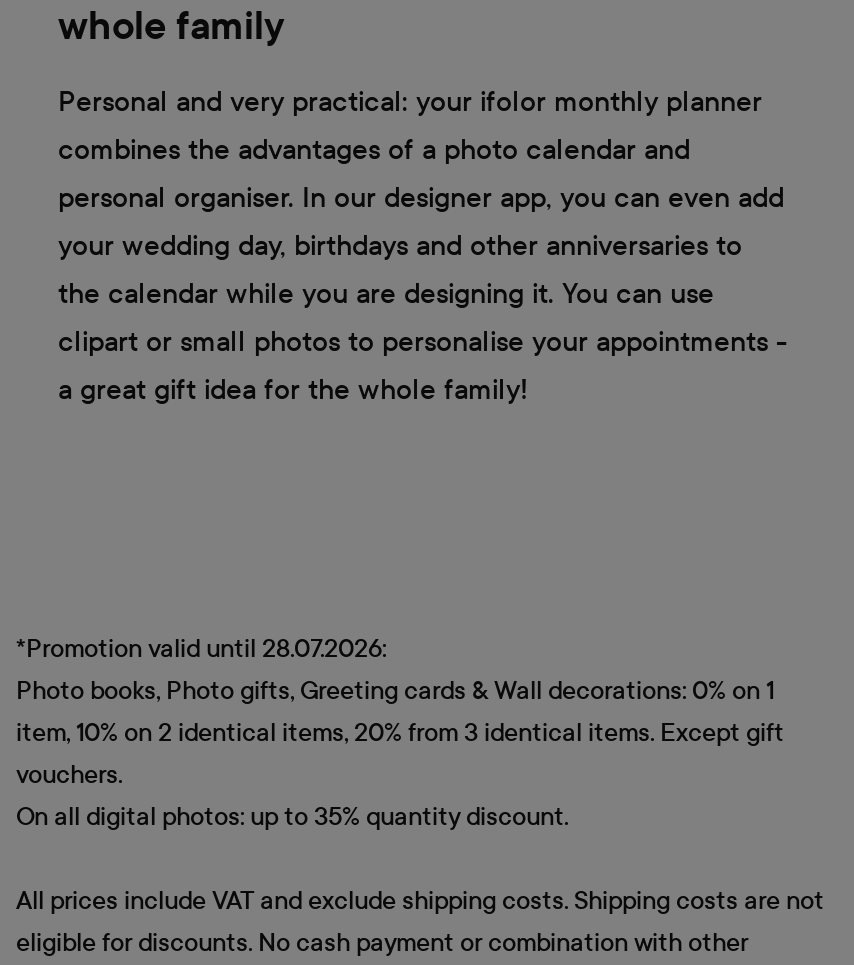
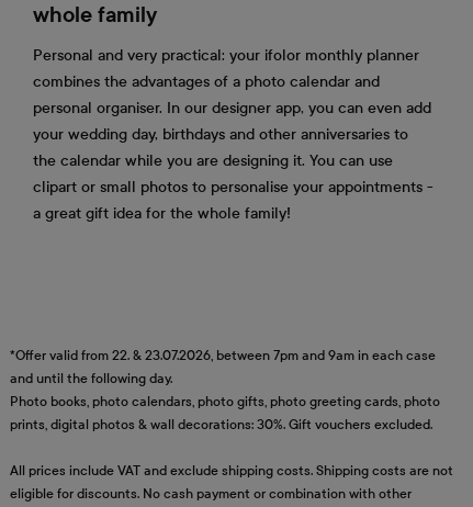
[16,634,784,830] *Promotion valid until 28.07.2026: | Photo books, Photo gifts, Greeting cards & Wall decorations: 0% on 1 | item, 10% on 2 identical items, 20% from 3 identical items. Except gift | vouchers. | On all digital photos: up to 35% quantity discount. -> [10,348,440,432] *Offer valid from 22. & 23.07.2026, between 7pm and 9am in each case | and until the following day. | Photo books, photo calendars, photo gifts, photo greeting cards, photo | prints, digital photos & wall decorations: 30%. Gift vouchers excluded.

